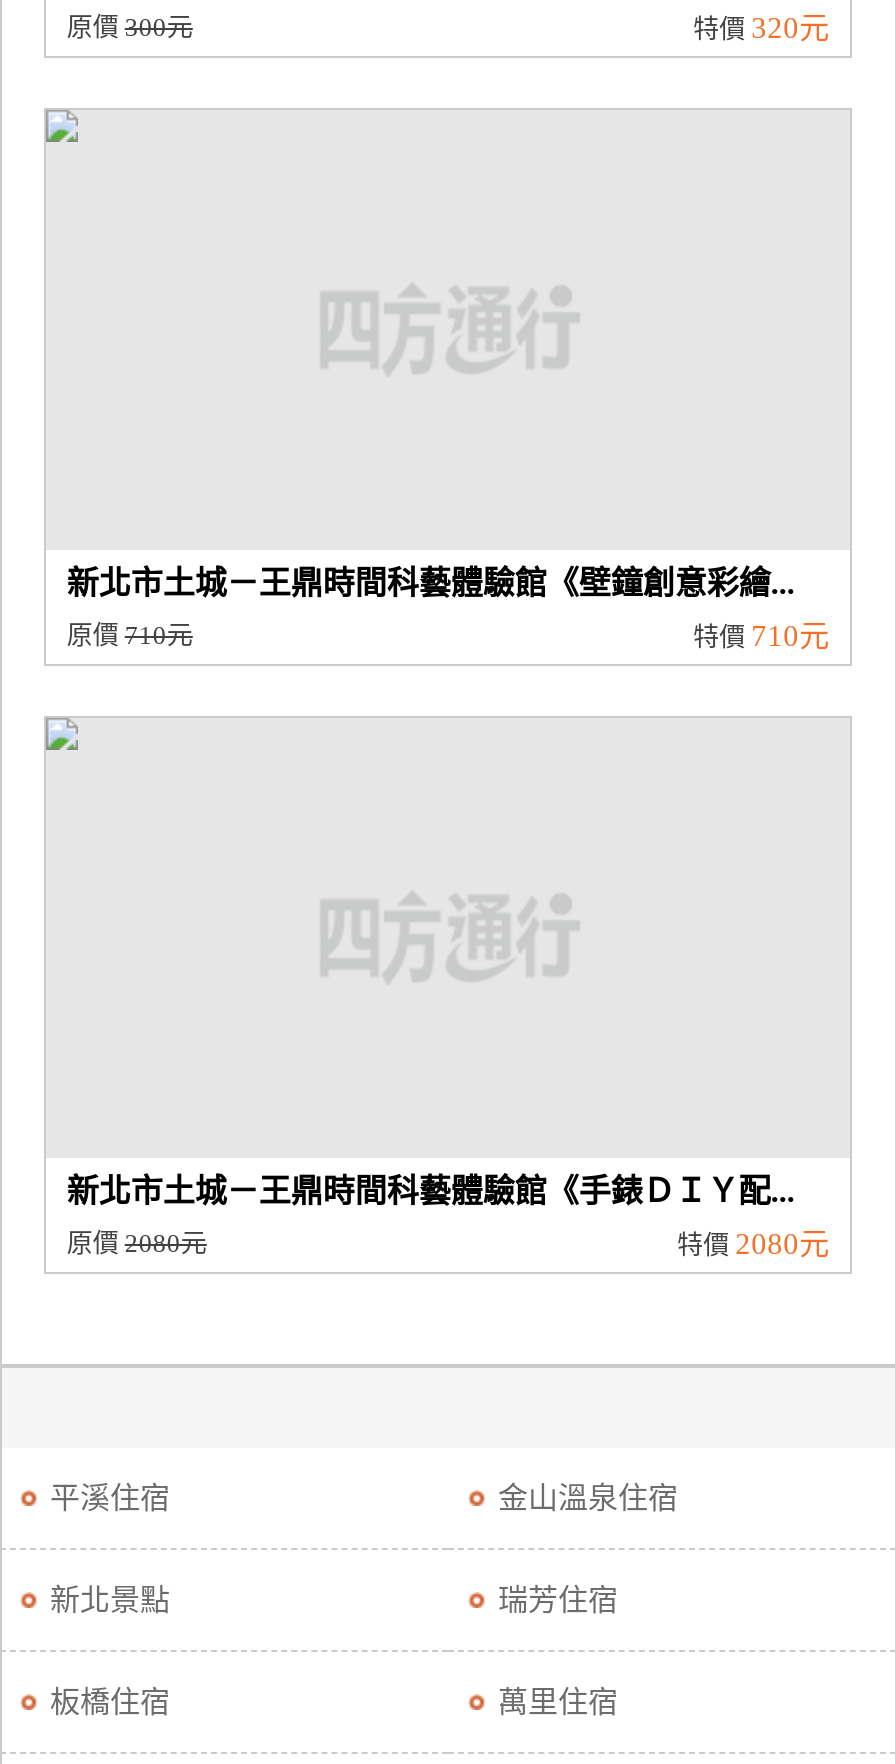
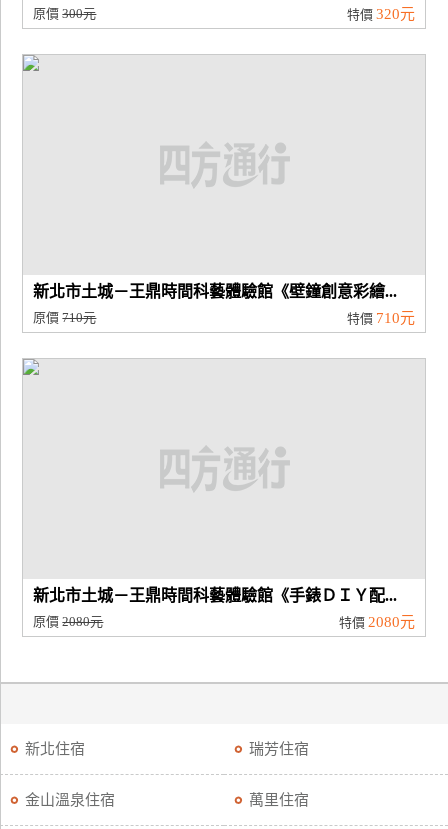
[50,1482,170,1616] 平溪住宿 | 新北景點 -> [25,741,85,757] 新北住宿
moved [498,1482,678,1514] -> [25,792,115,808]: 金山溫泉住宿
[50,1686,170,1718] 板橋住宿 -> none

